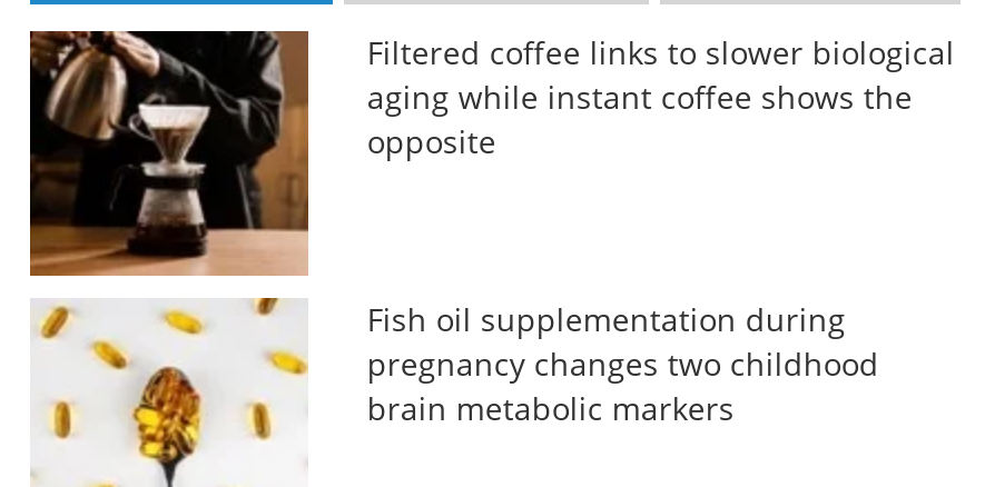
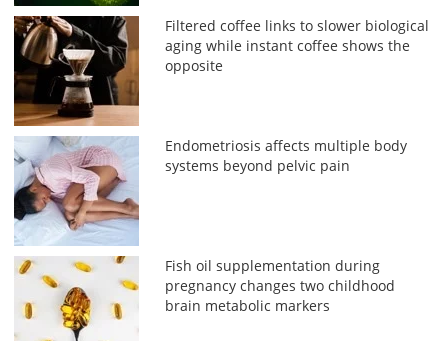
none -> [13,136,407,246] [image] | Endometriosis affects multiple body | systems beyond pelvic pain

